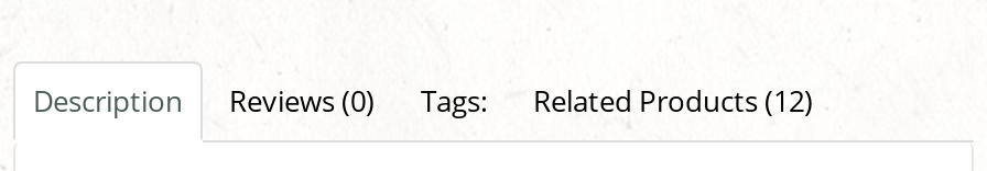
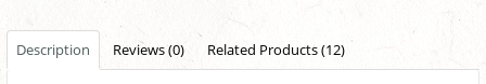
[421,81,487,121] Tags: -> none

